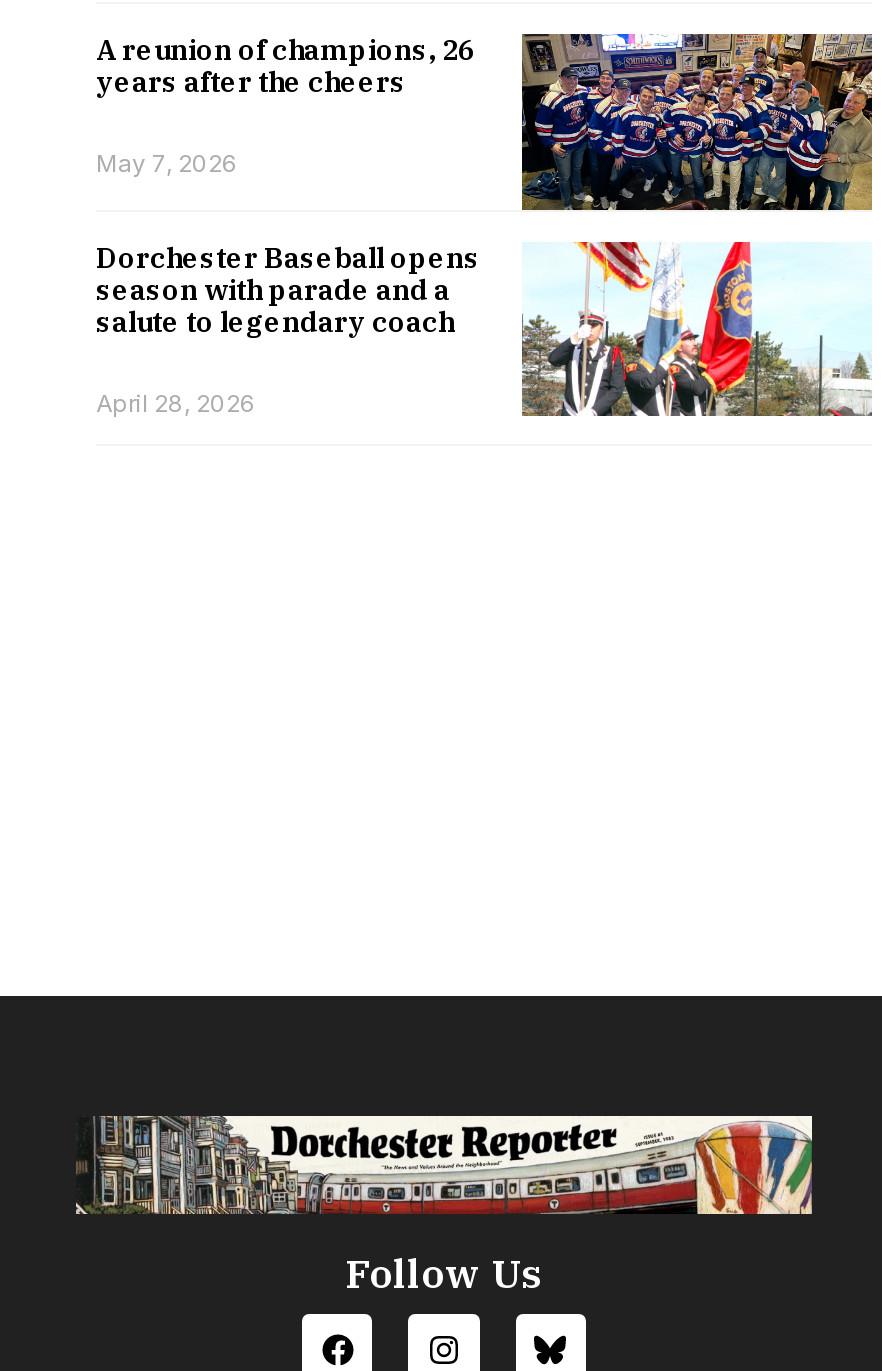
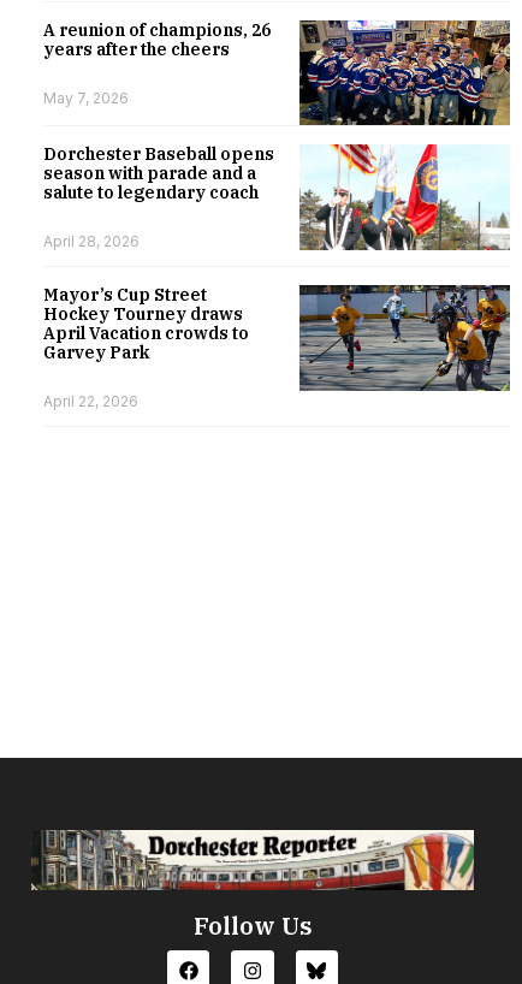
none -> [43,284,249,411] Mayor’s Cup Street | Hockey Tourney draws | April Vacation crowds to | Garvey Park | April 22, 2026
none -> [298,284,511,392] [image]

